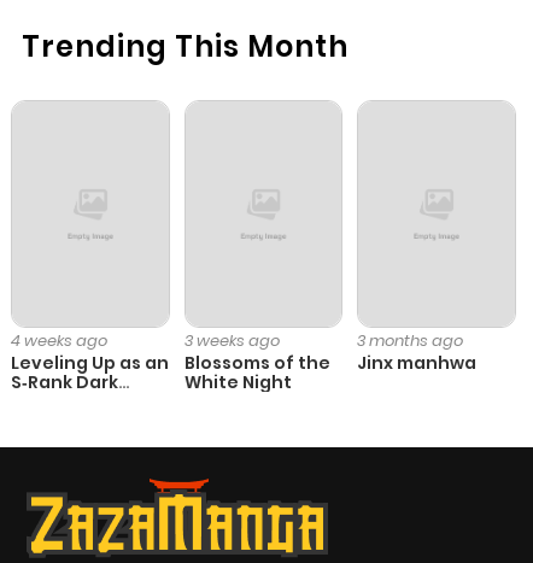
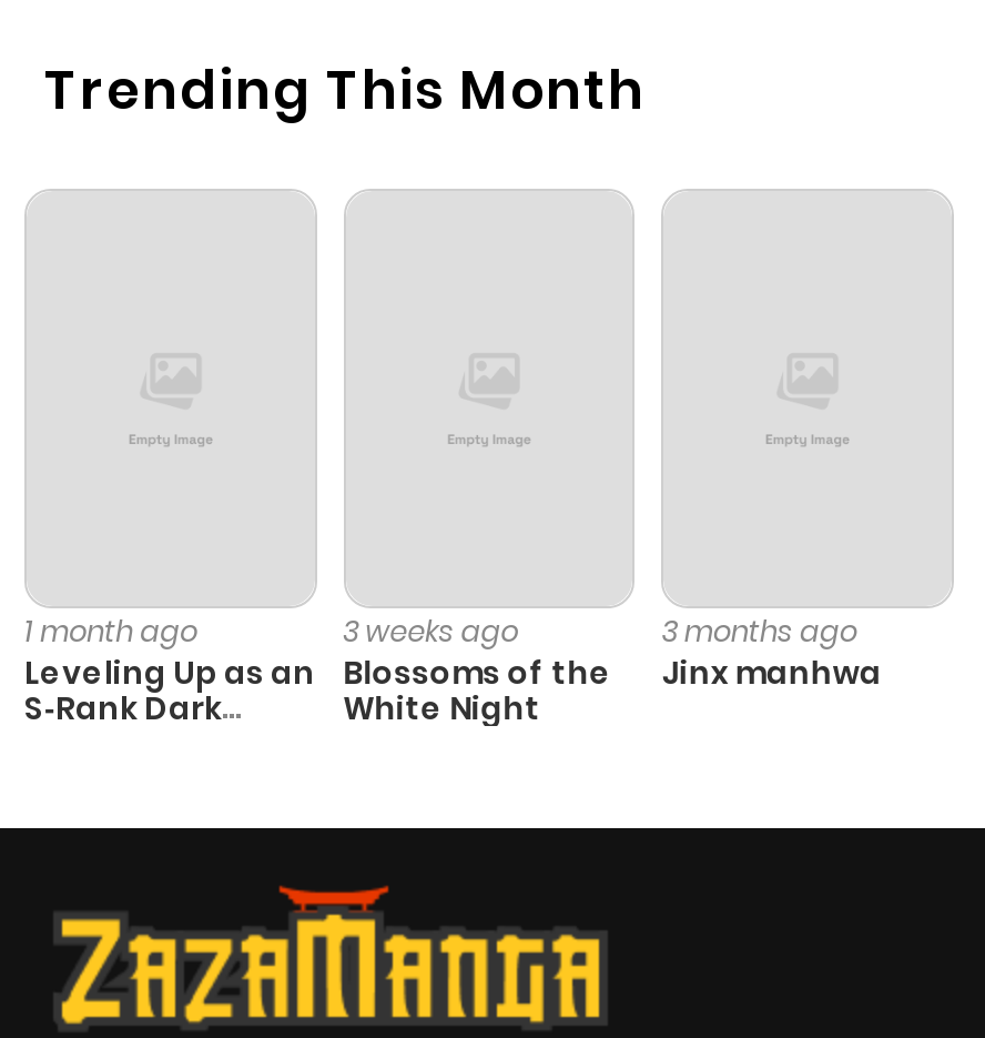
[11,329,107,352] 4 weeks ago -> [24,610,197,652] 1 month ago

